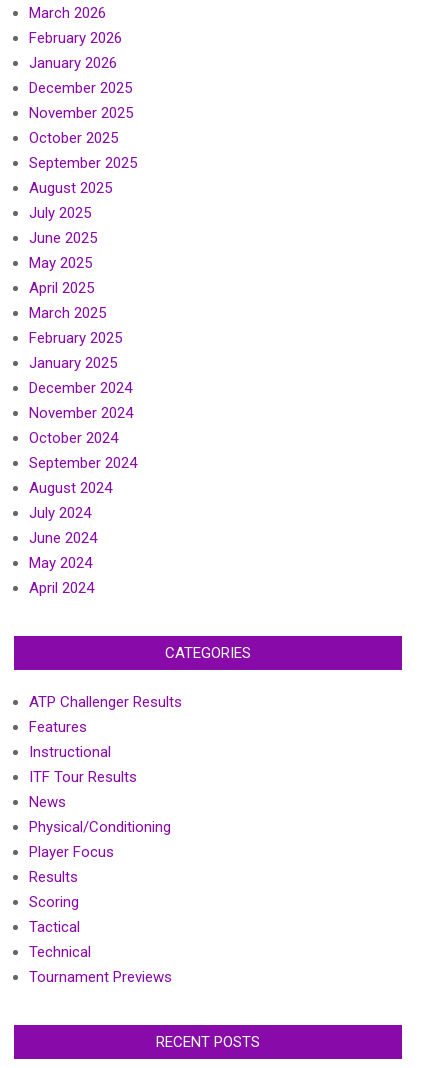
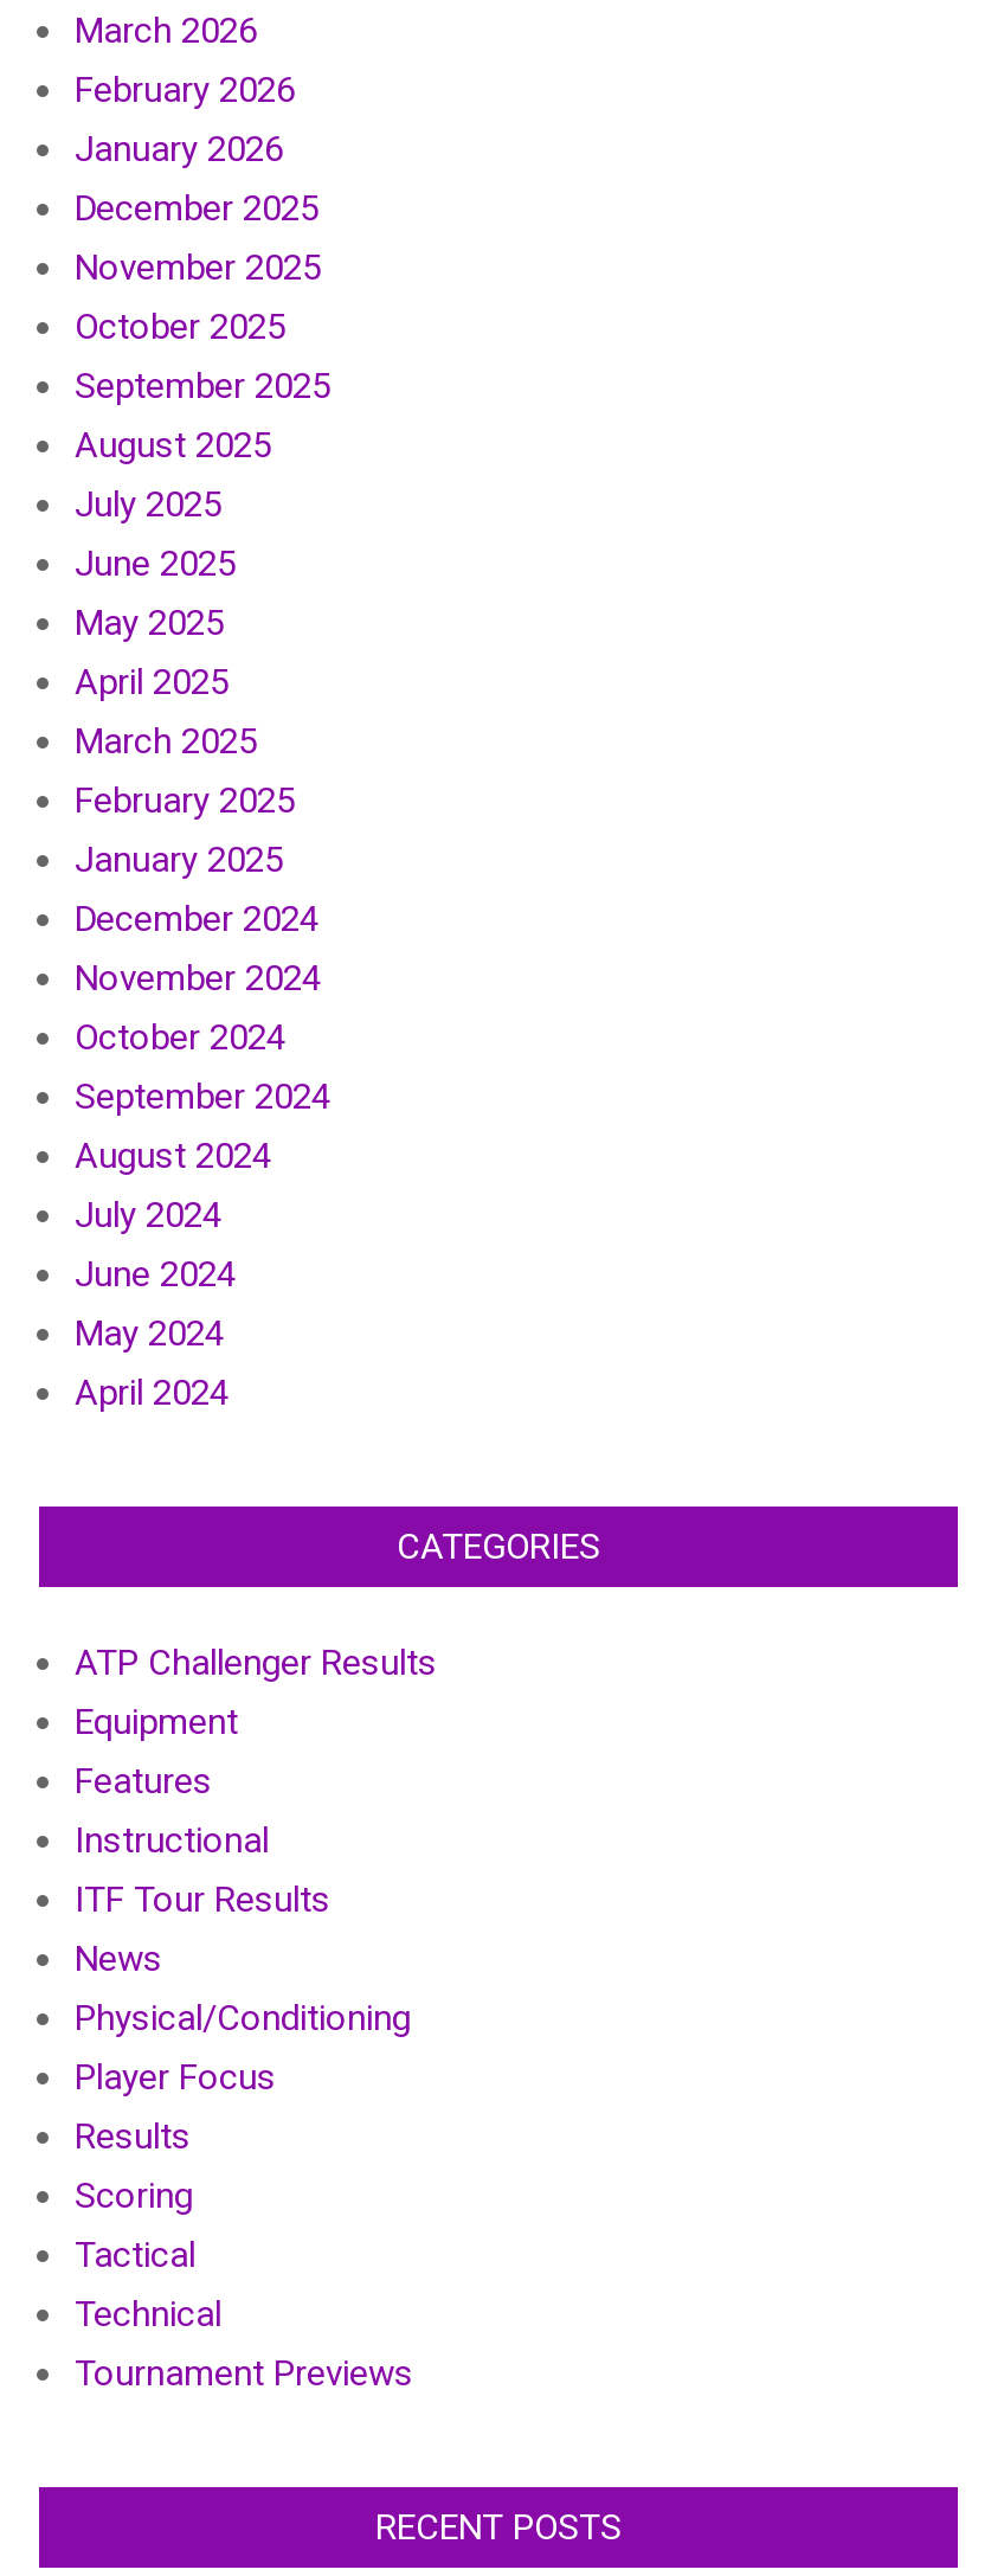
none -> [75,1700,238,1742] Equipment

